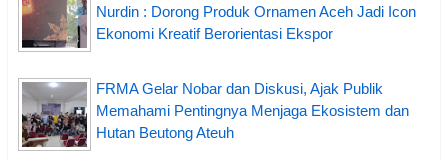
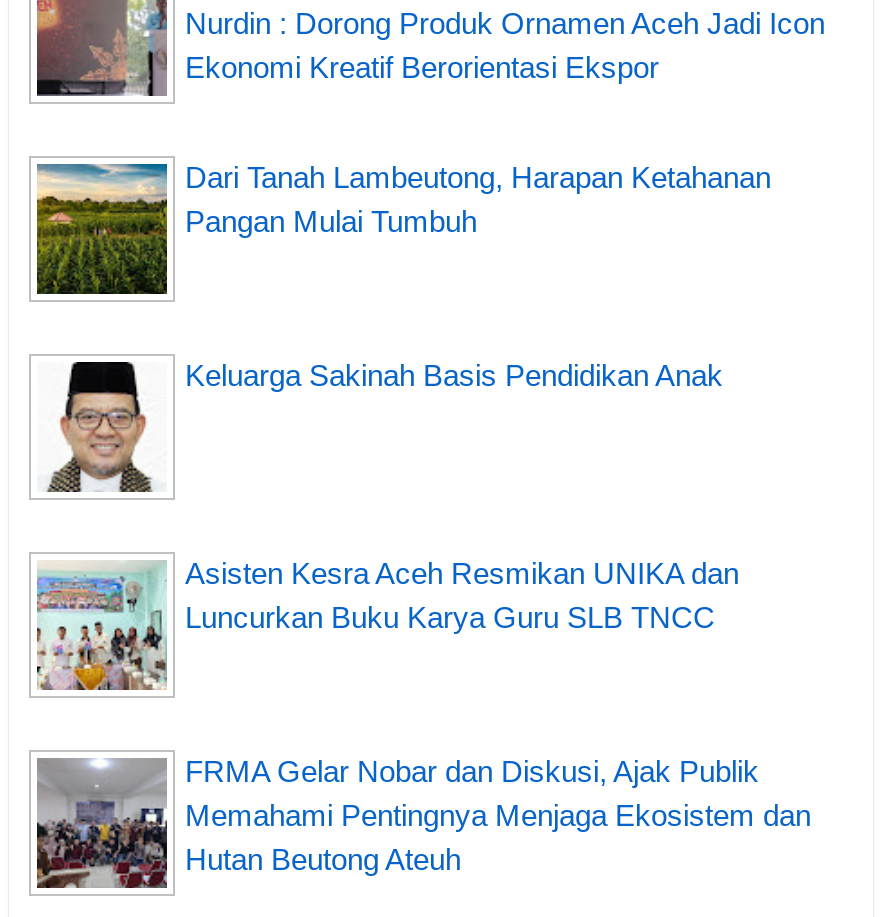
none -> [35,556,739,690] [image] | Asisten Kesra Aceh Resmikan UNIKA dan | Luncurkan Buku Karya Guru SLB TNCC
none -> [37,160,771,294] [image] | Dari Tanah Lambeutong, Harapan Ketahanan | Pangan Mulai Tumbuh
none -> [45,358,723,494] [image] | Keluarga Sakinah Basis Pendidikan Anak

